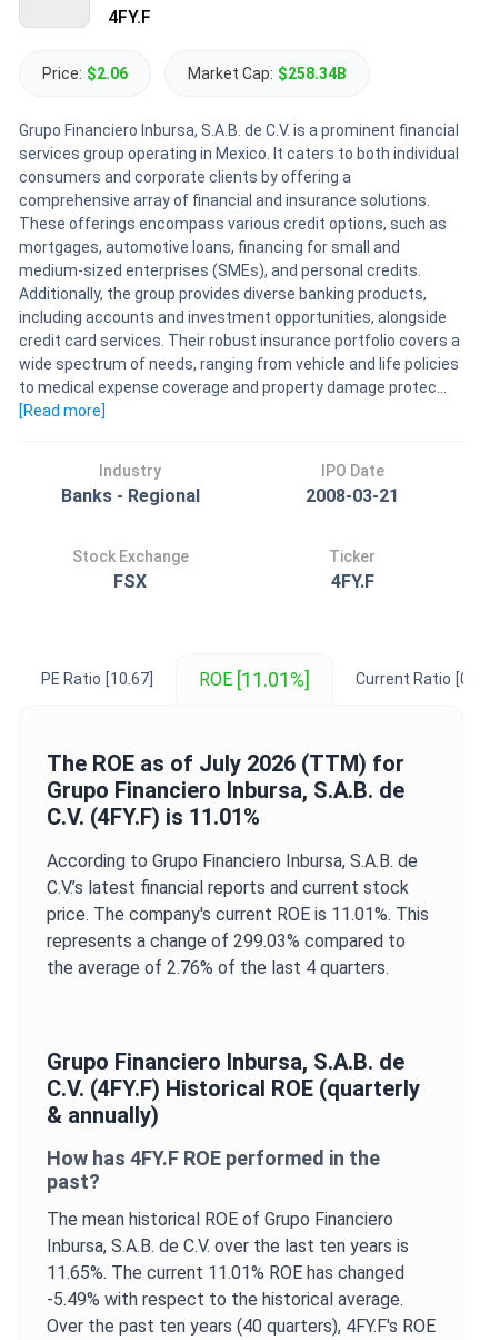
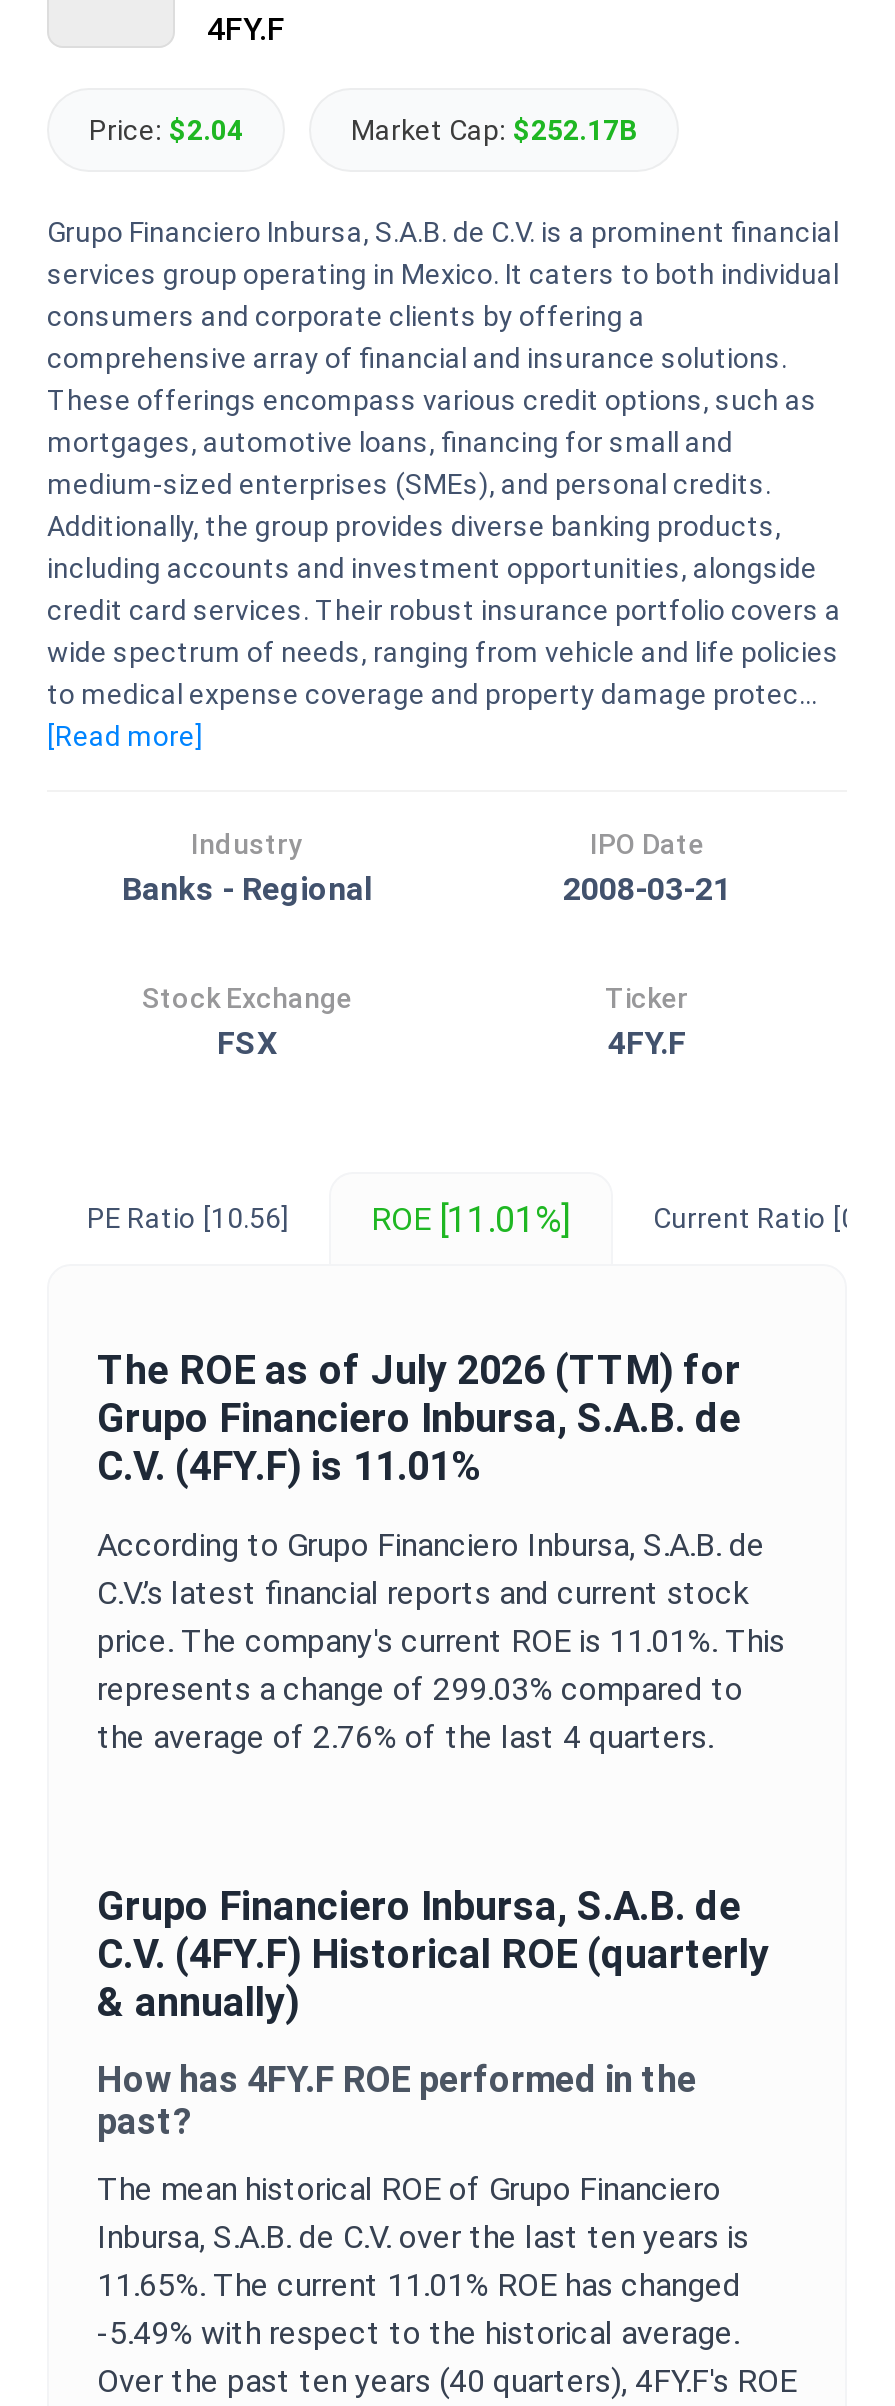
[42,65,128,82] Price: $2.06 -> [89,114,243,146] Price: $2.04
[188,65,347,82] Market Cap: $258.34B -> [351,114,637,146] Market Cap: $252.17B
[41,670,153,688] PE Ratio [10.67] -> [87,1202,289,1234] PE Ratio [10.56]

